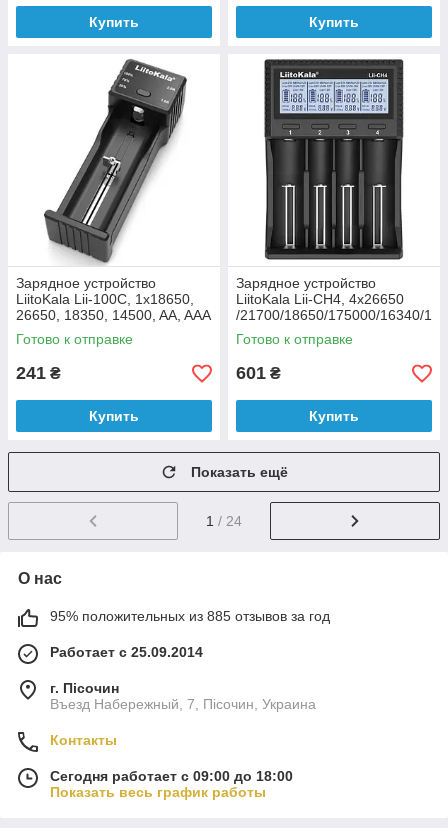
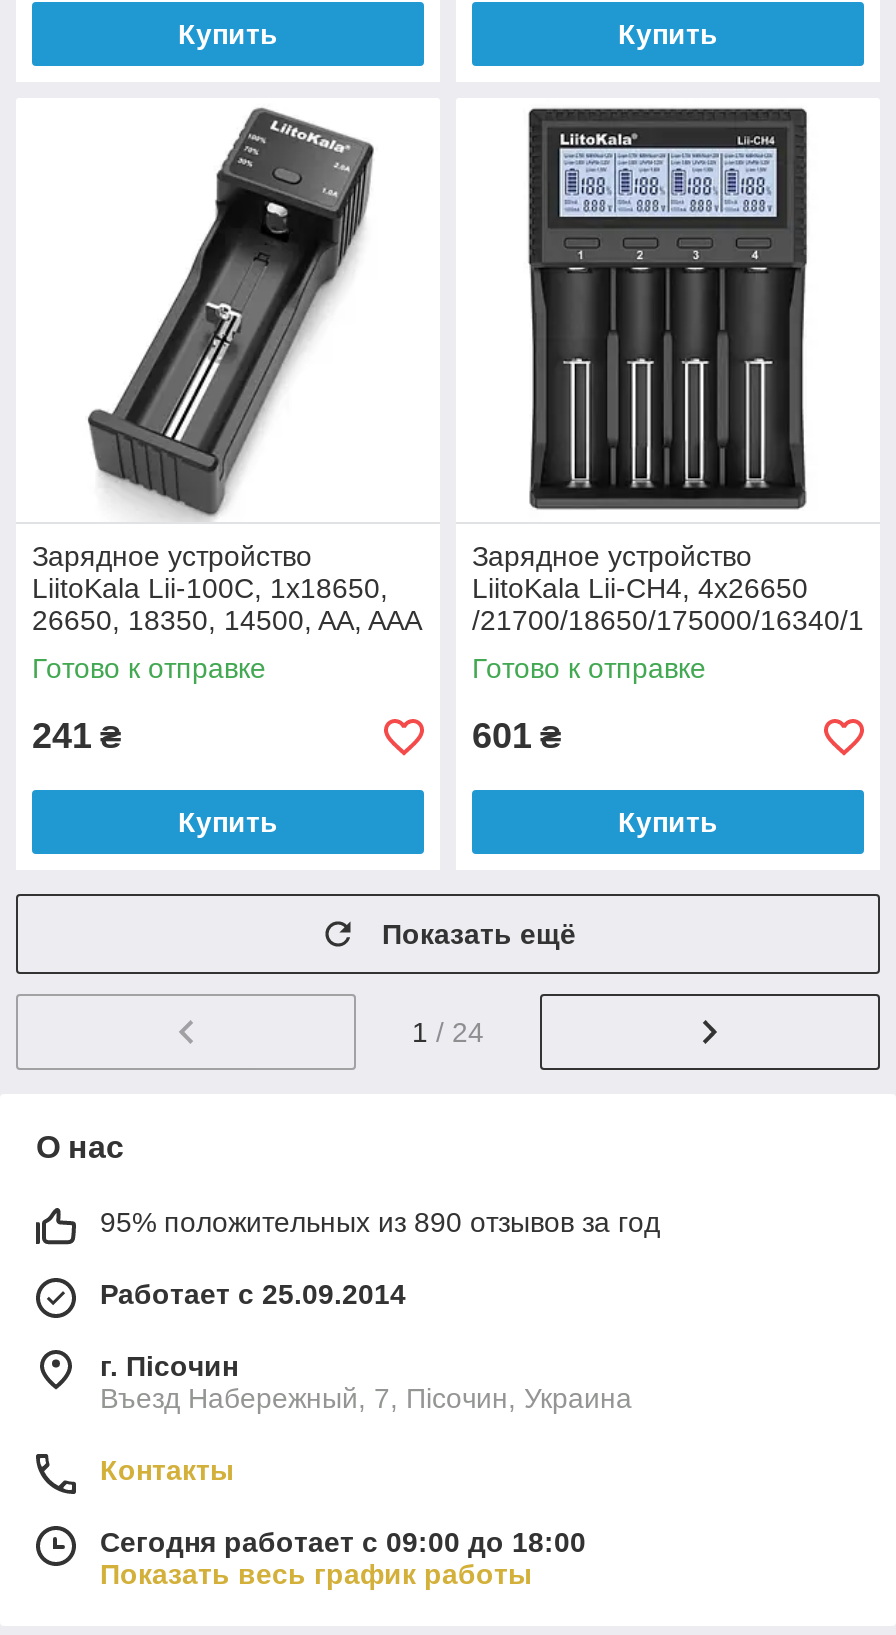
[50,608,330,624] 95% положительных из 885 отзывов за год -> [100,1206,660,1238] 95% положительных из 890 отзывов за год

